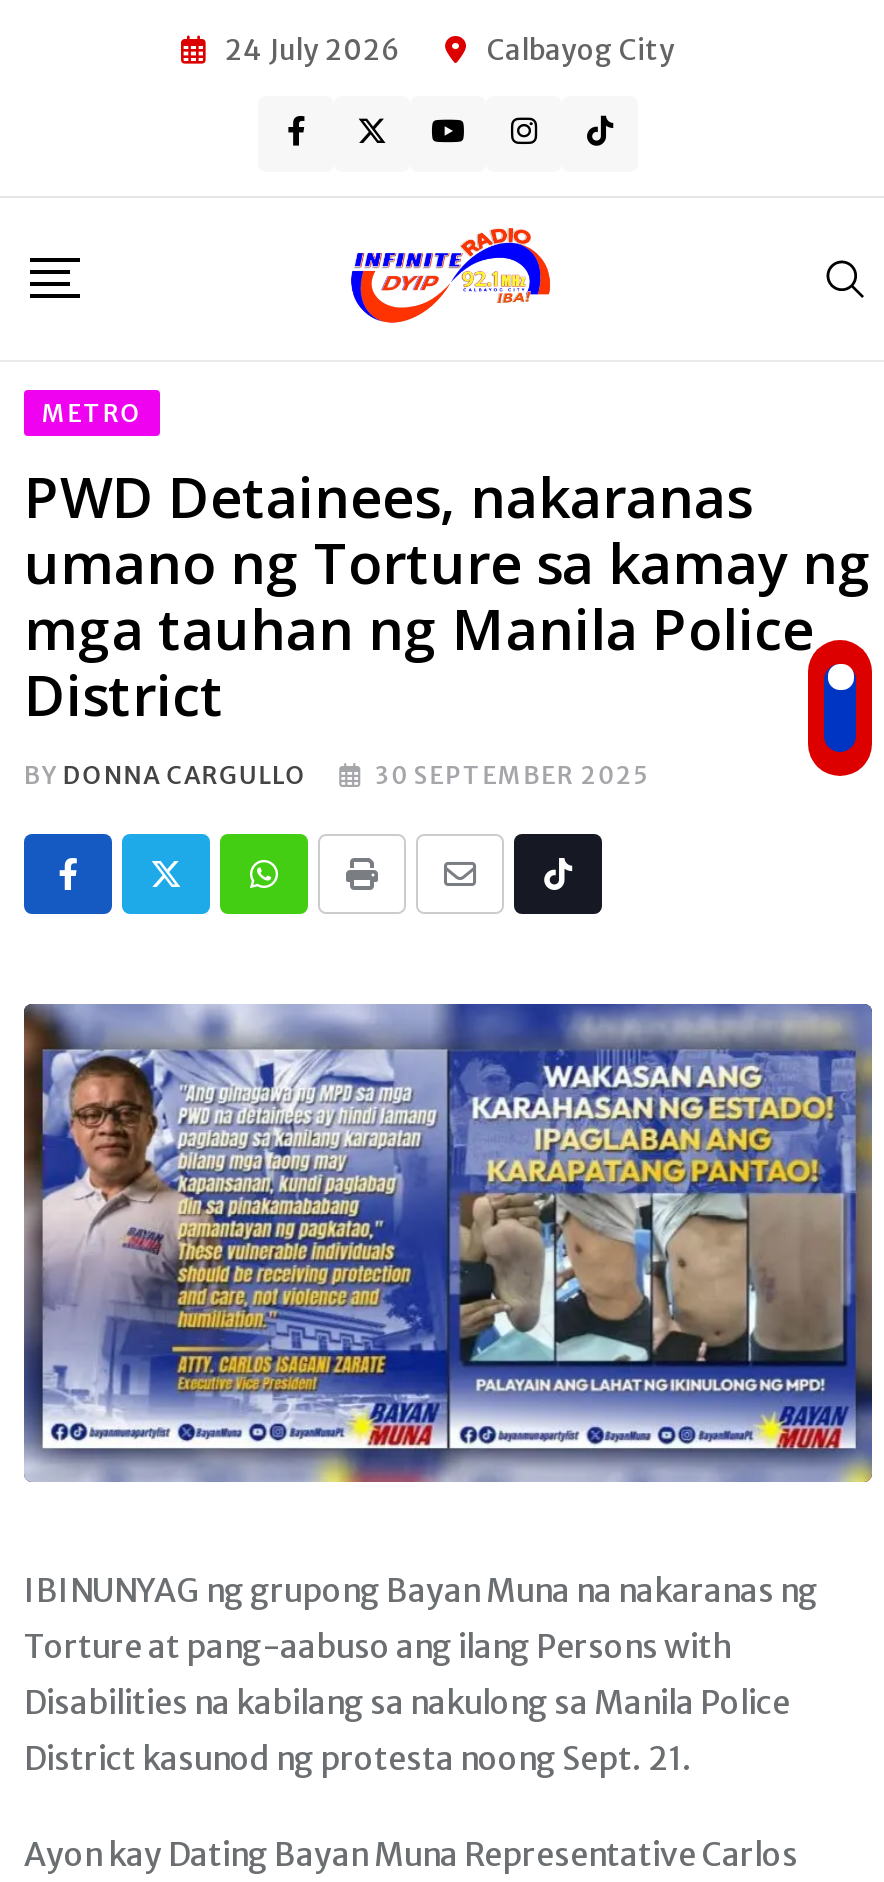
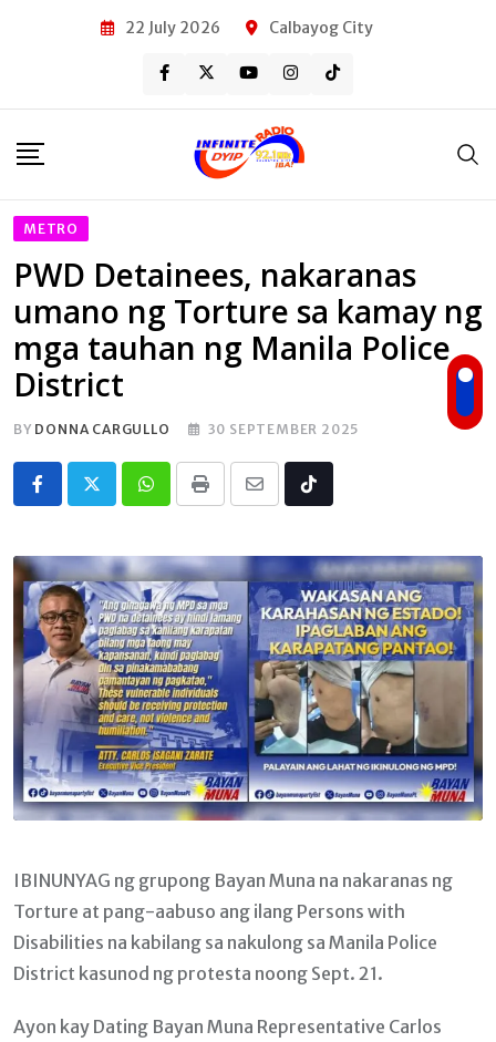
[225,31,399,67] 24 July 2026 -> [125,17,220,37] 22 July 2026

